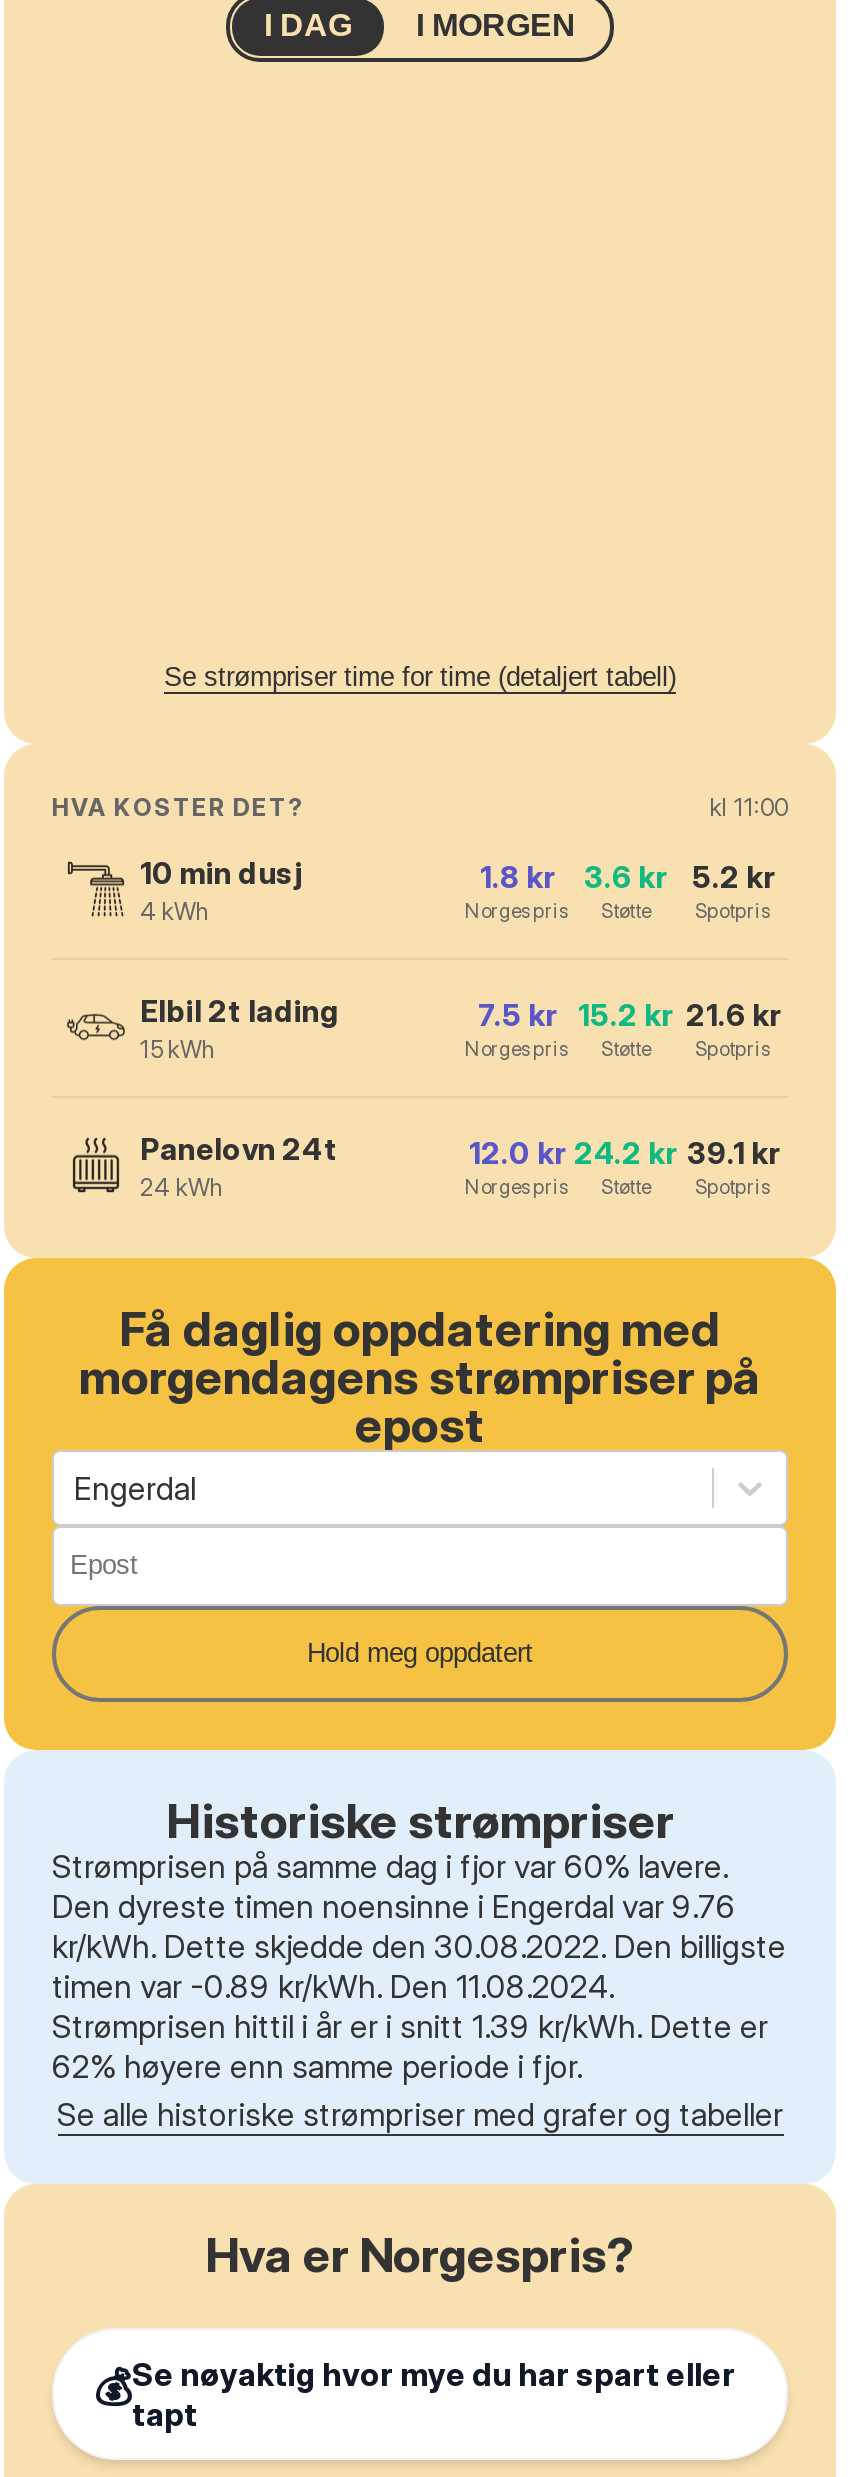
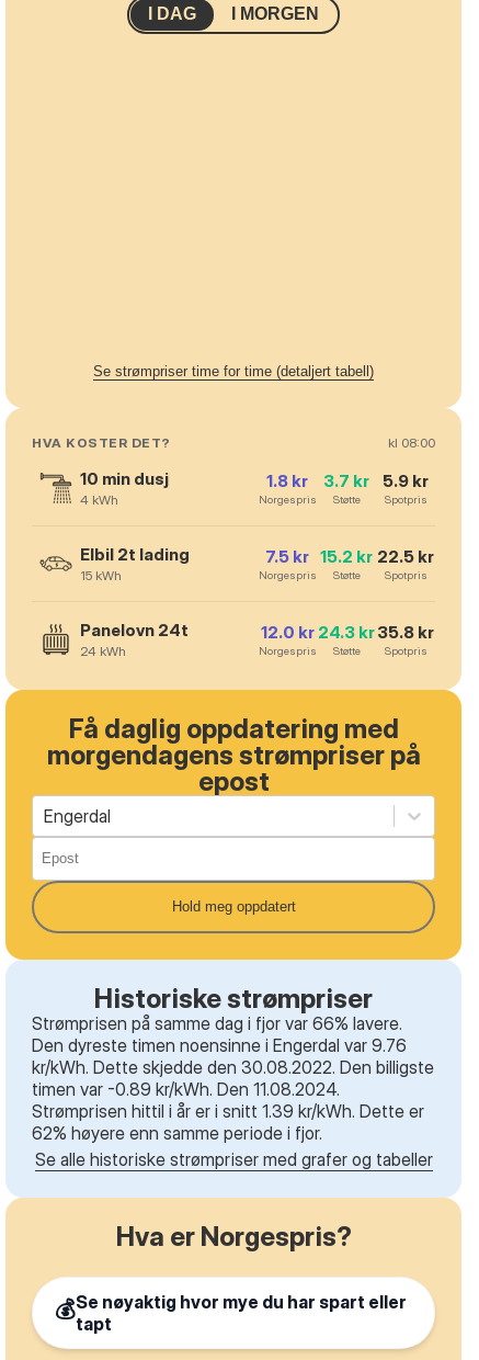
[710,791,788,821] kl 11:00 -> [388,434,435,450] kl 08:00
[584,857,668,895] 3.6 kr -> [323,470,369,491] 3.7 kr
[692,857,776,895] 5.2 kr -> [383,470,429,491] 5.9 kr
[478,995,782,1033] 7.5 kr 15.2 kr 21.6 kr -> [265,546,434,567] 7.5 kr 15.2 kr 22.5 kr
[574,1133,678,1171] 24.2 kr -> [318,621,375,642] 24.3 kr
[687,1133,781,1171] 39.1 kr -> [377,621,434,642] 35.8 kr
[52,1845,728,1885] Strømprisen på samme dag i fjor var 60% lavere. -> [32,1012,402,1034] Strømprisen på samme dag i fjor var 66% lavere.

